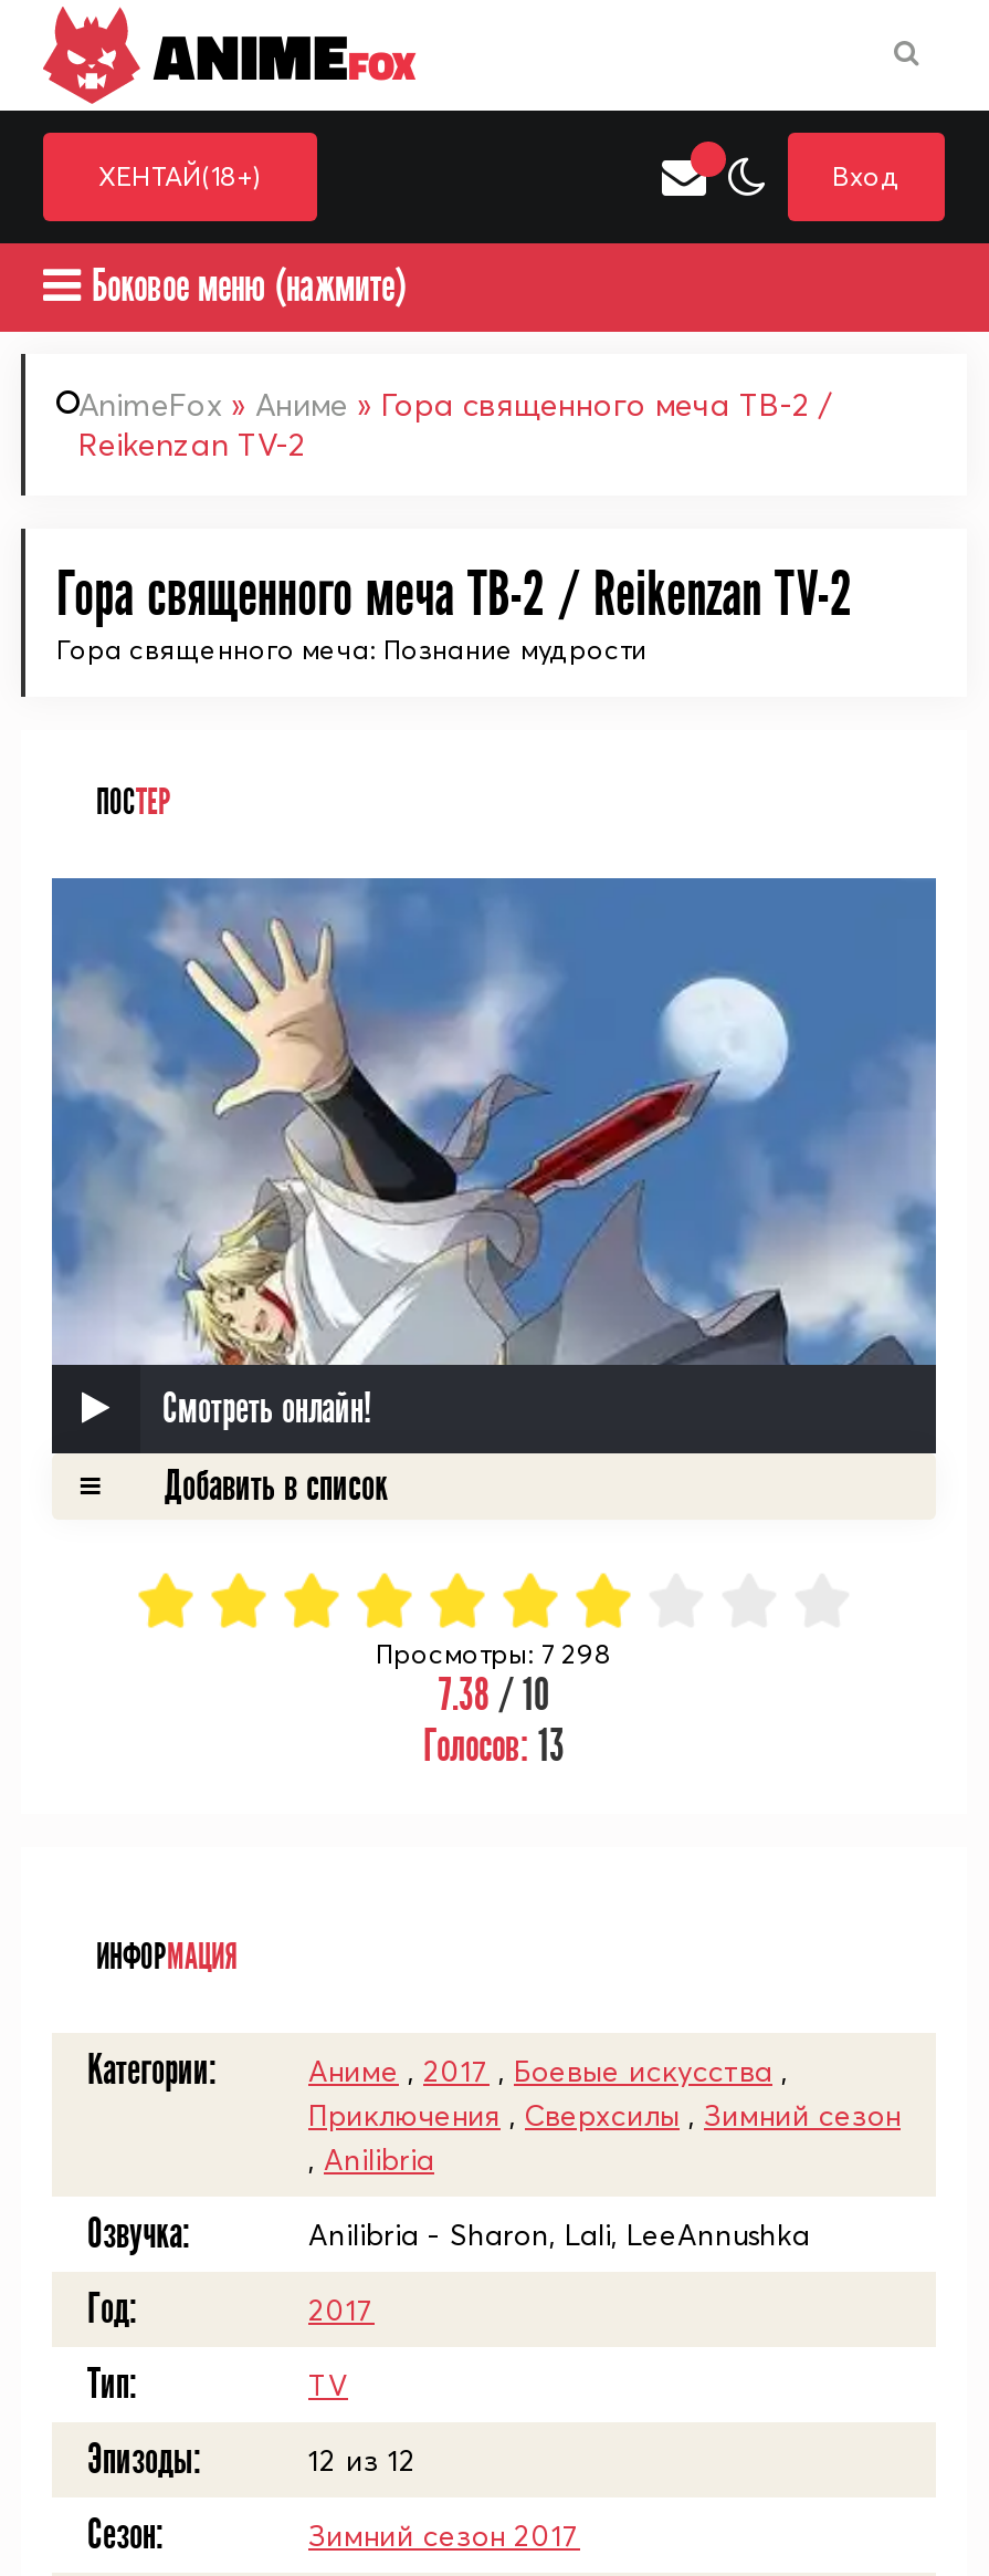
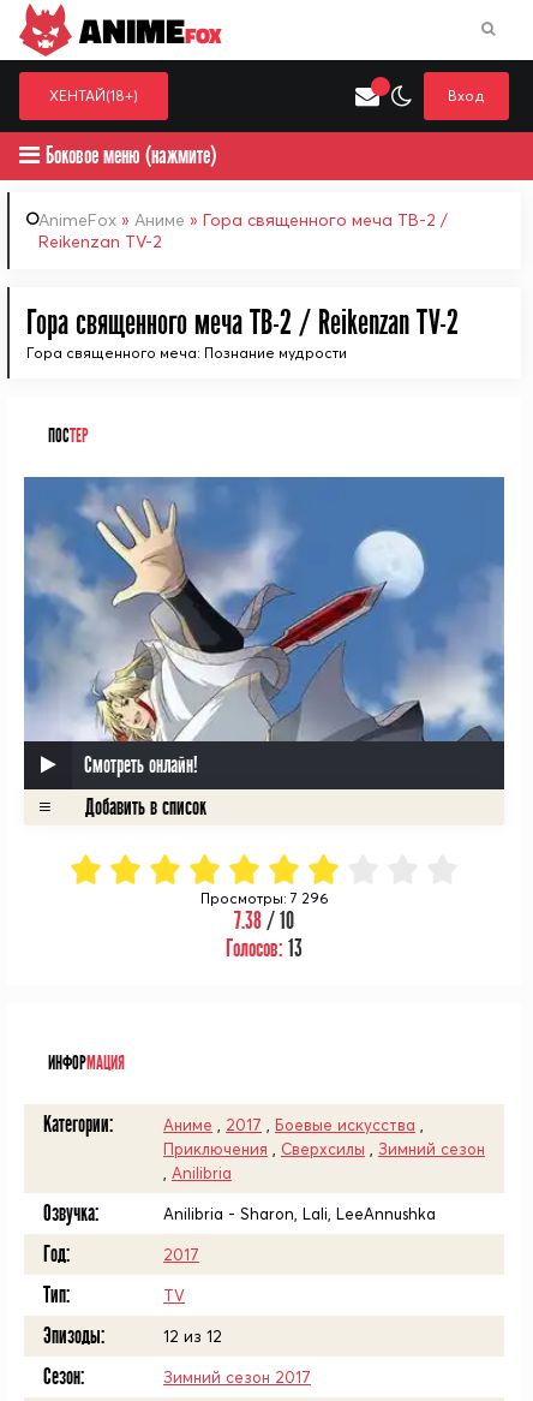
[376,1637,612,1670] Просмотры: 7 298 -> [200,889,328,907] Просмотры: 7 296

